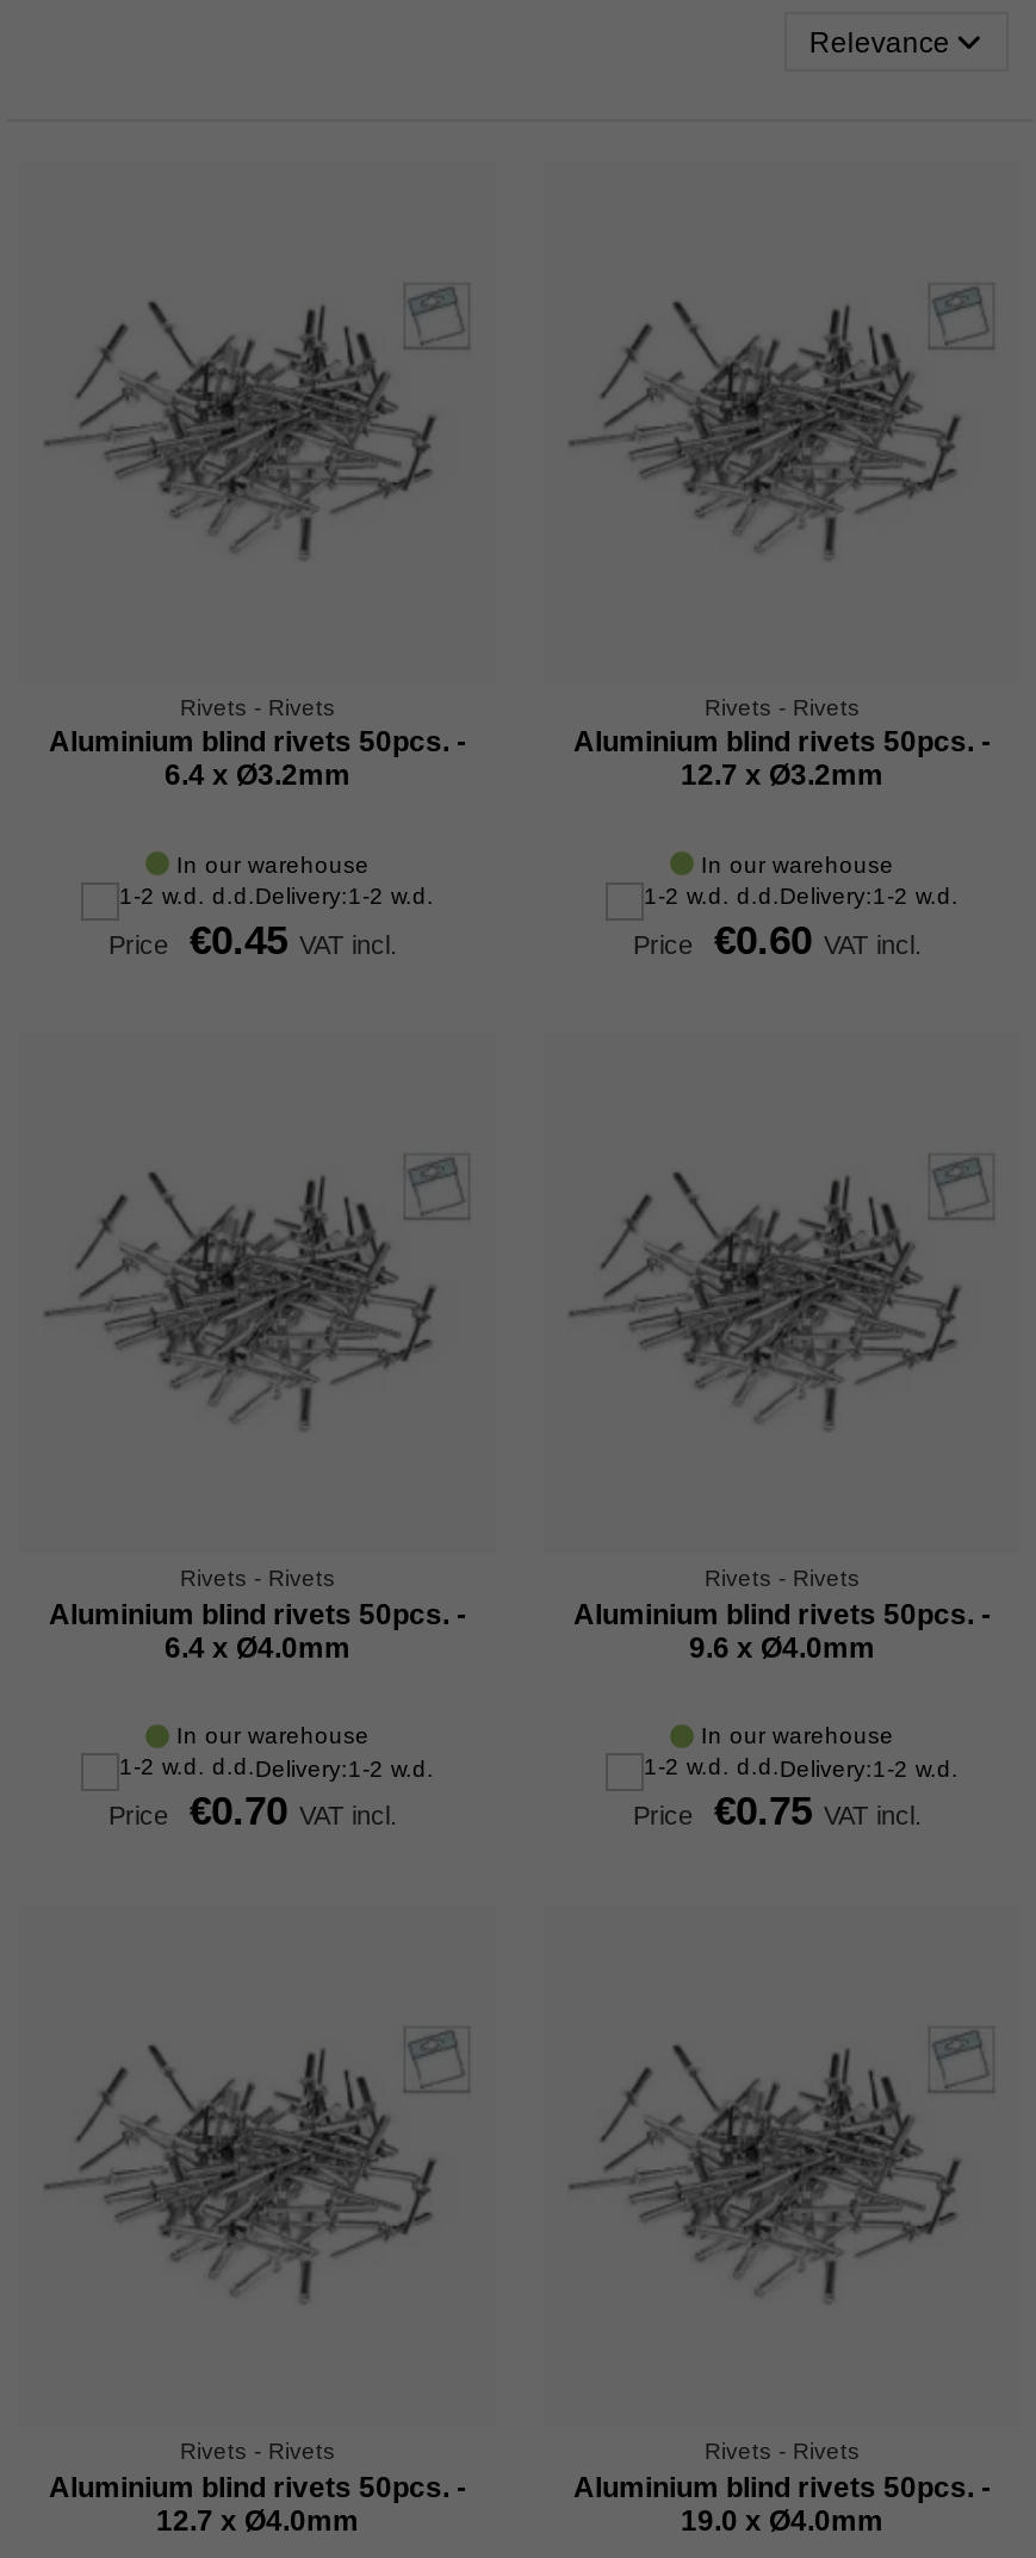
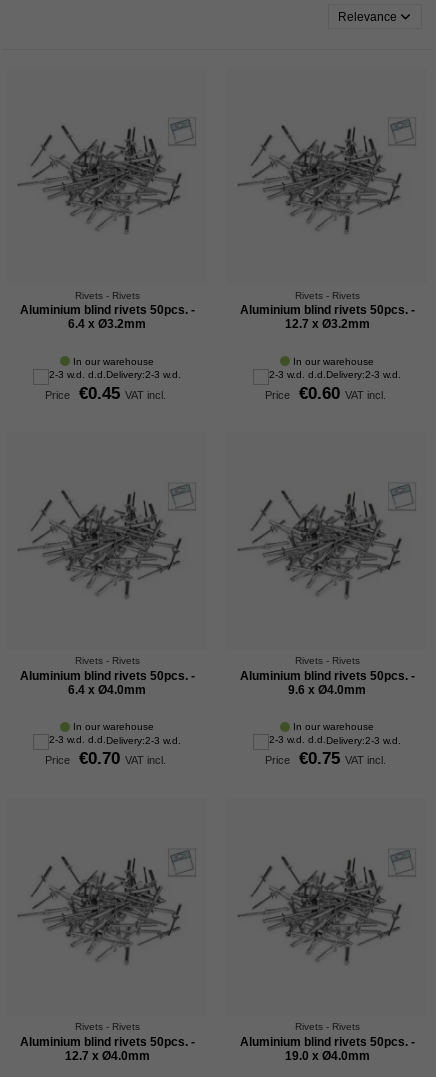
[255,883,434,909] Delivery:1-2 w.d. -> [106,369,181,380] Delivery:2-3 w.d.
[780,883,959,909] Delivery:1-2 w.d. -> [326,369,401,380] Delivery:2-3 w.d.
[255,1755,434,1782] Delivery:1-2 w.d. -> [106,735,181,746] Delivery:2-3 w.d.
[780,1755,959,1782] Delivery:1-2 w.d. -> [326,735,401,746] Delivery:2-3 w.d.

